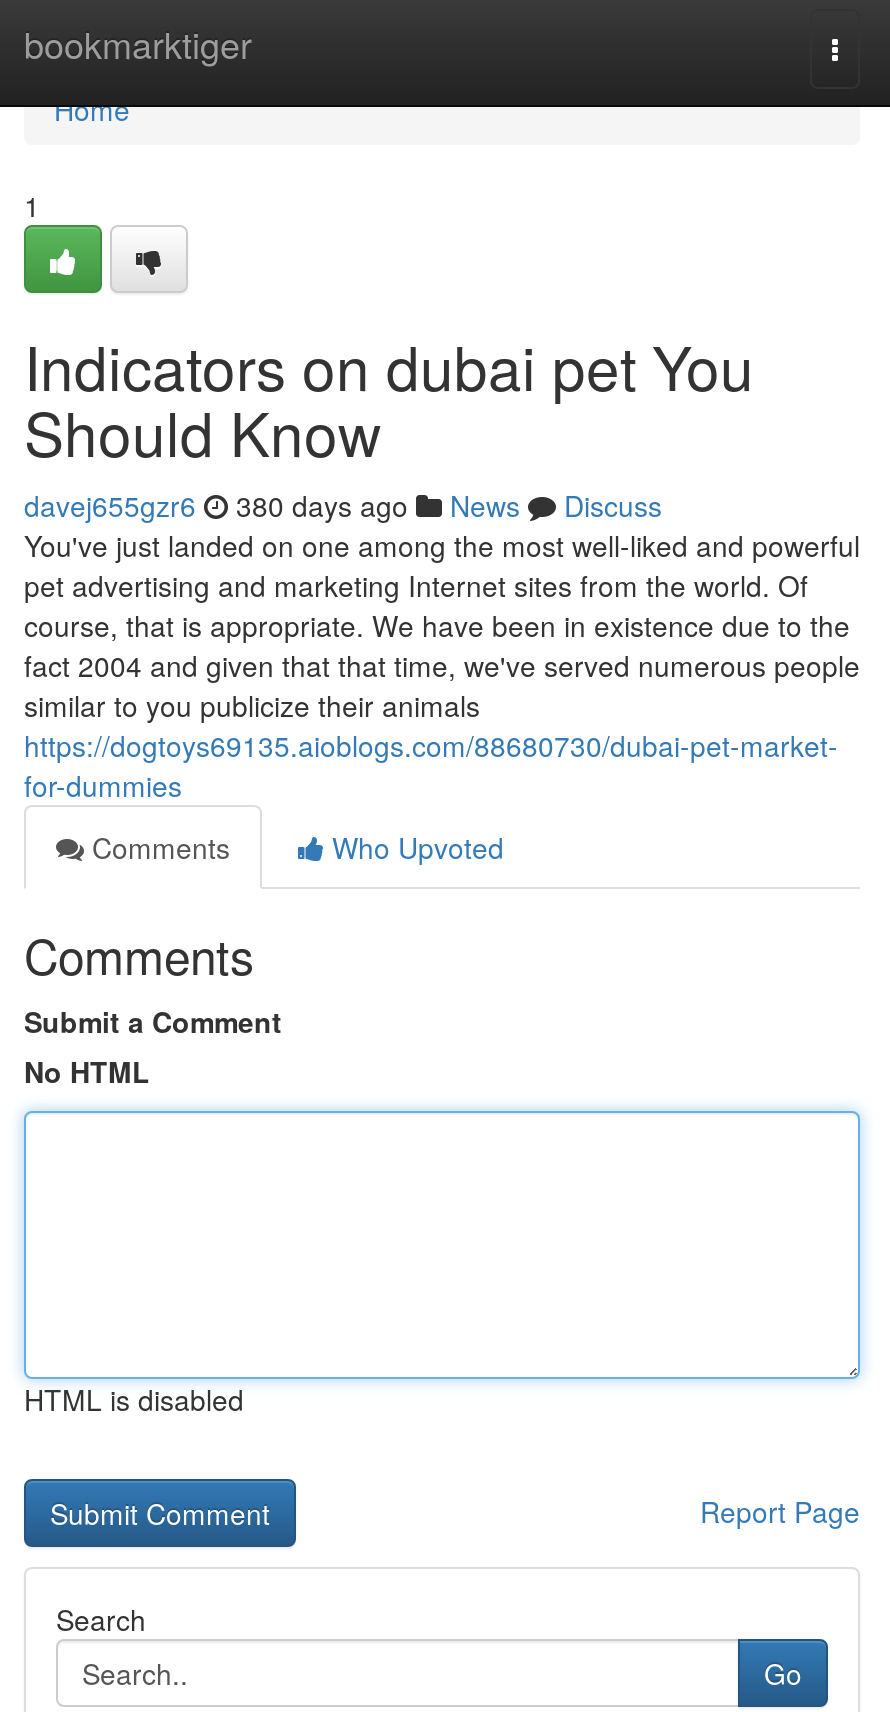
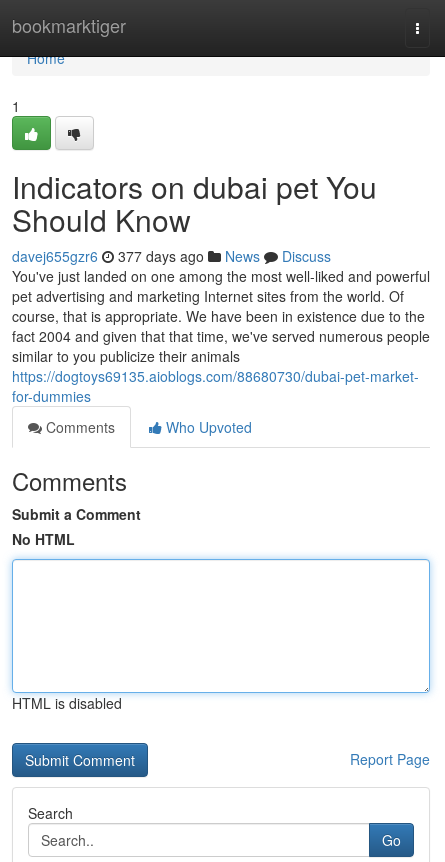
[24,485,662,525] davej655gzr6 380 days ago News Discuss -> [12,246,331,266] davej655gzr6 377 days ago News Discuss

